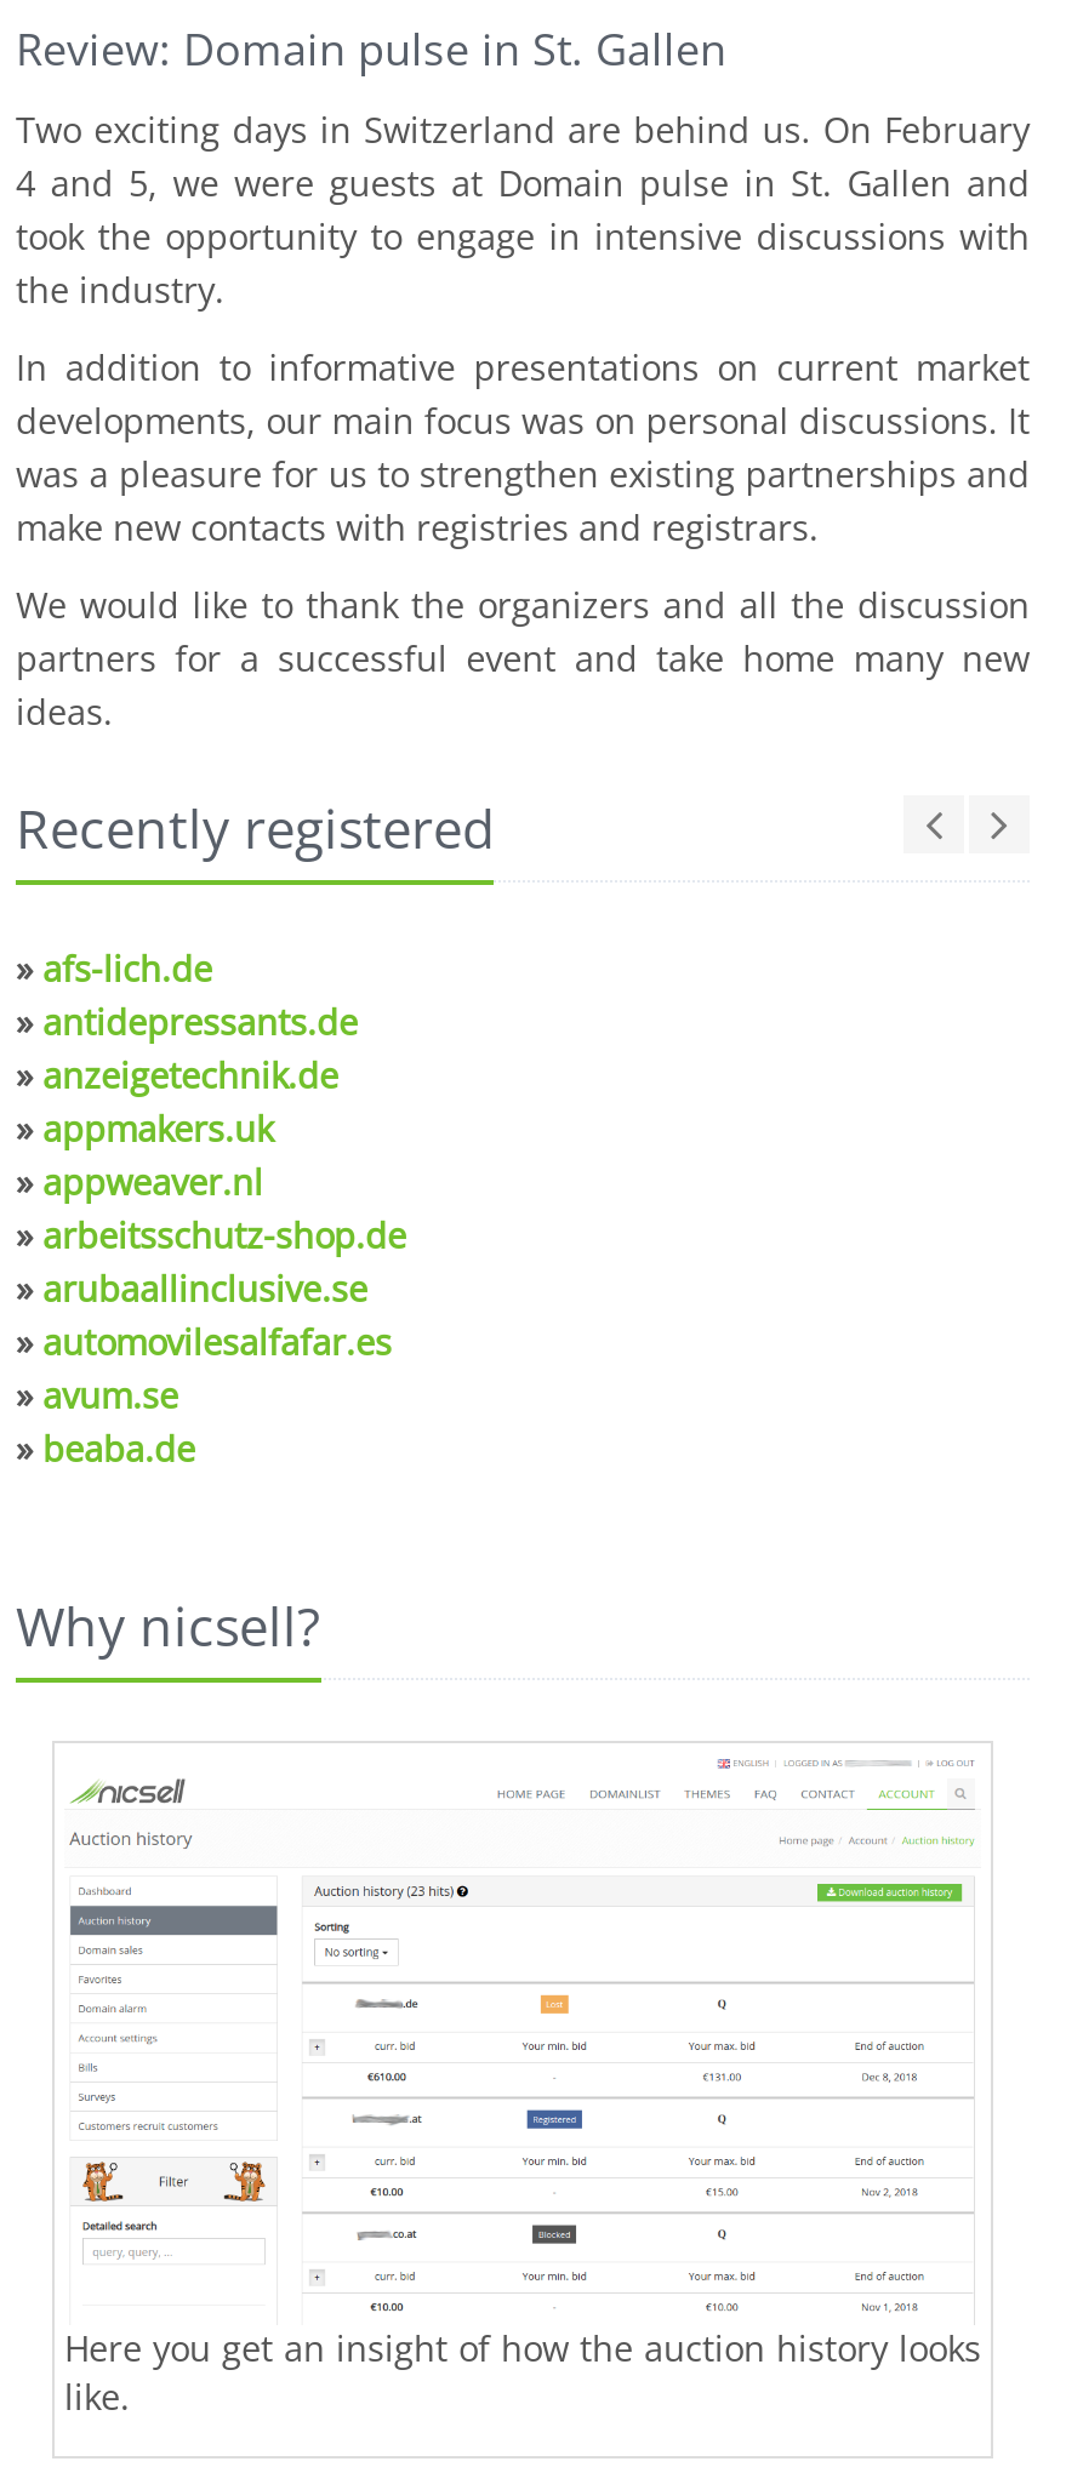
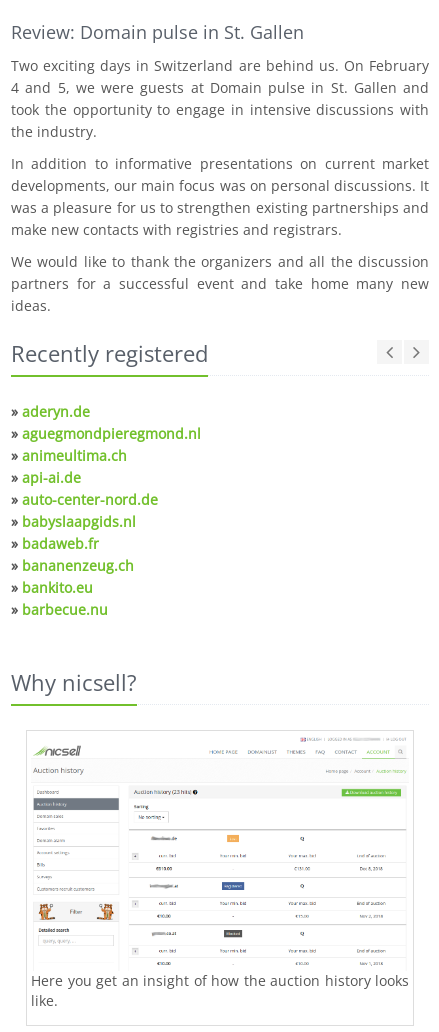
[16,946,406,1472] » afs-lich.de | » antidepressants.de | » anzeigetechnik.de | » appmakers.uk | » appweaver.nl | » arbeitsschutz-shop.de | » arubaallinclusive.se | » automovilesalfafar.es | » avum.se | » beaba.de -> [11,402,201,619] » aderyn.de | » aguegmondpieregmond.nl | » animeultima.ch | » api-ai.de | » auto-center-nord.de | » babyslaapgids.nl | » badaweb.fr | » bananenzeug.ch | » bankito.eu | » barbecue.nu

